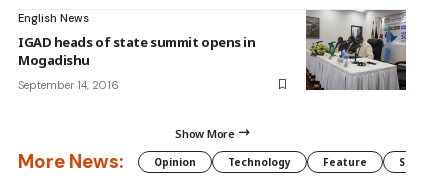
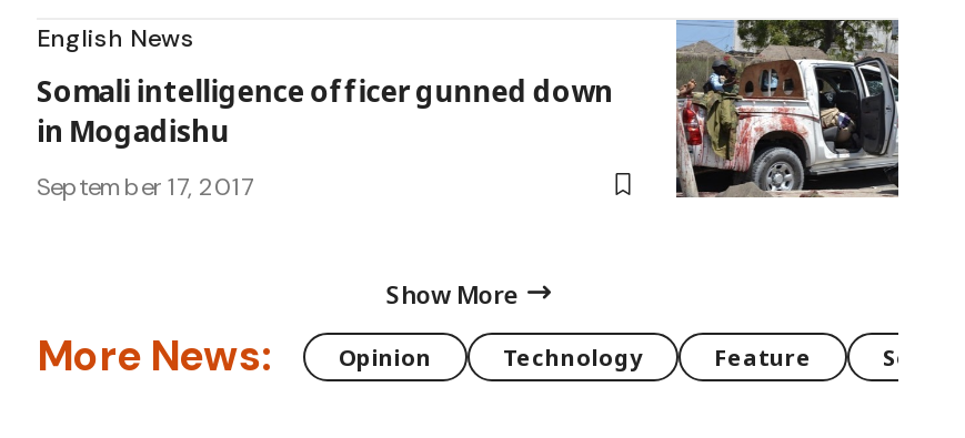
[305,9,406,91] [image] -> [676,18,898,200] [image]
[18,33,255,69] IGAD heads of state summit opens in | Mogadishu -> [37,70,613,150] Somali intelligence officer gunned down | in Mogadishu
[18,78,119,92] September 14, 2016 -> [37,170,254,201] September 17, 2017

